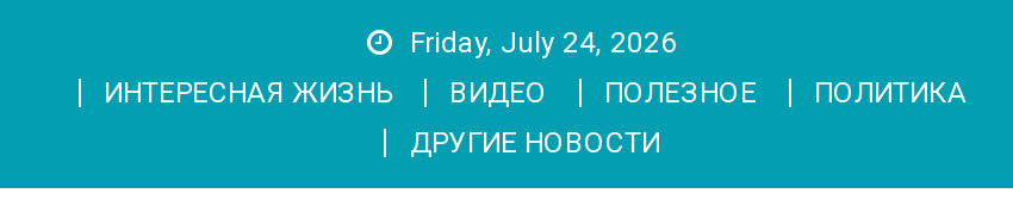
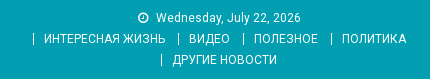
[410,26,677,60] Friday, July 24, 2026 -> [155,11,300,25] Wednesday, July 22, 2026

